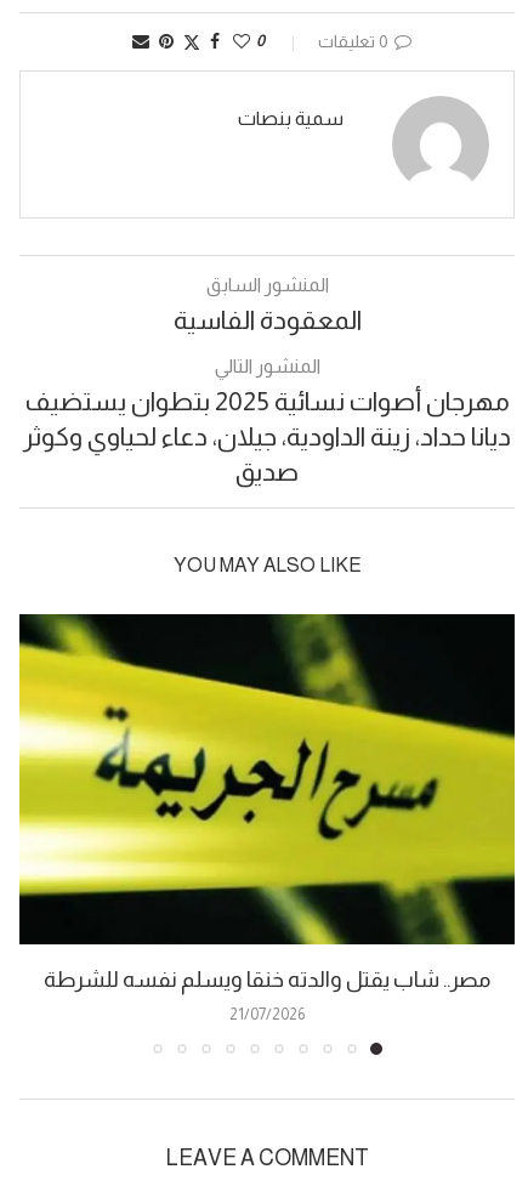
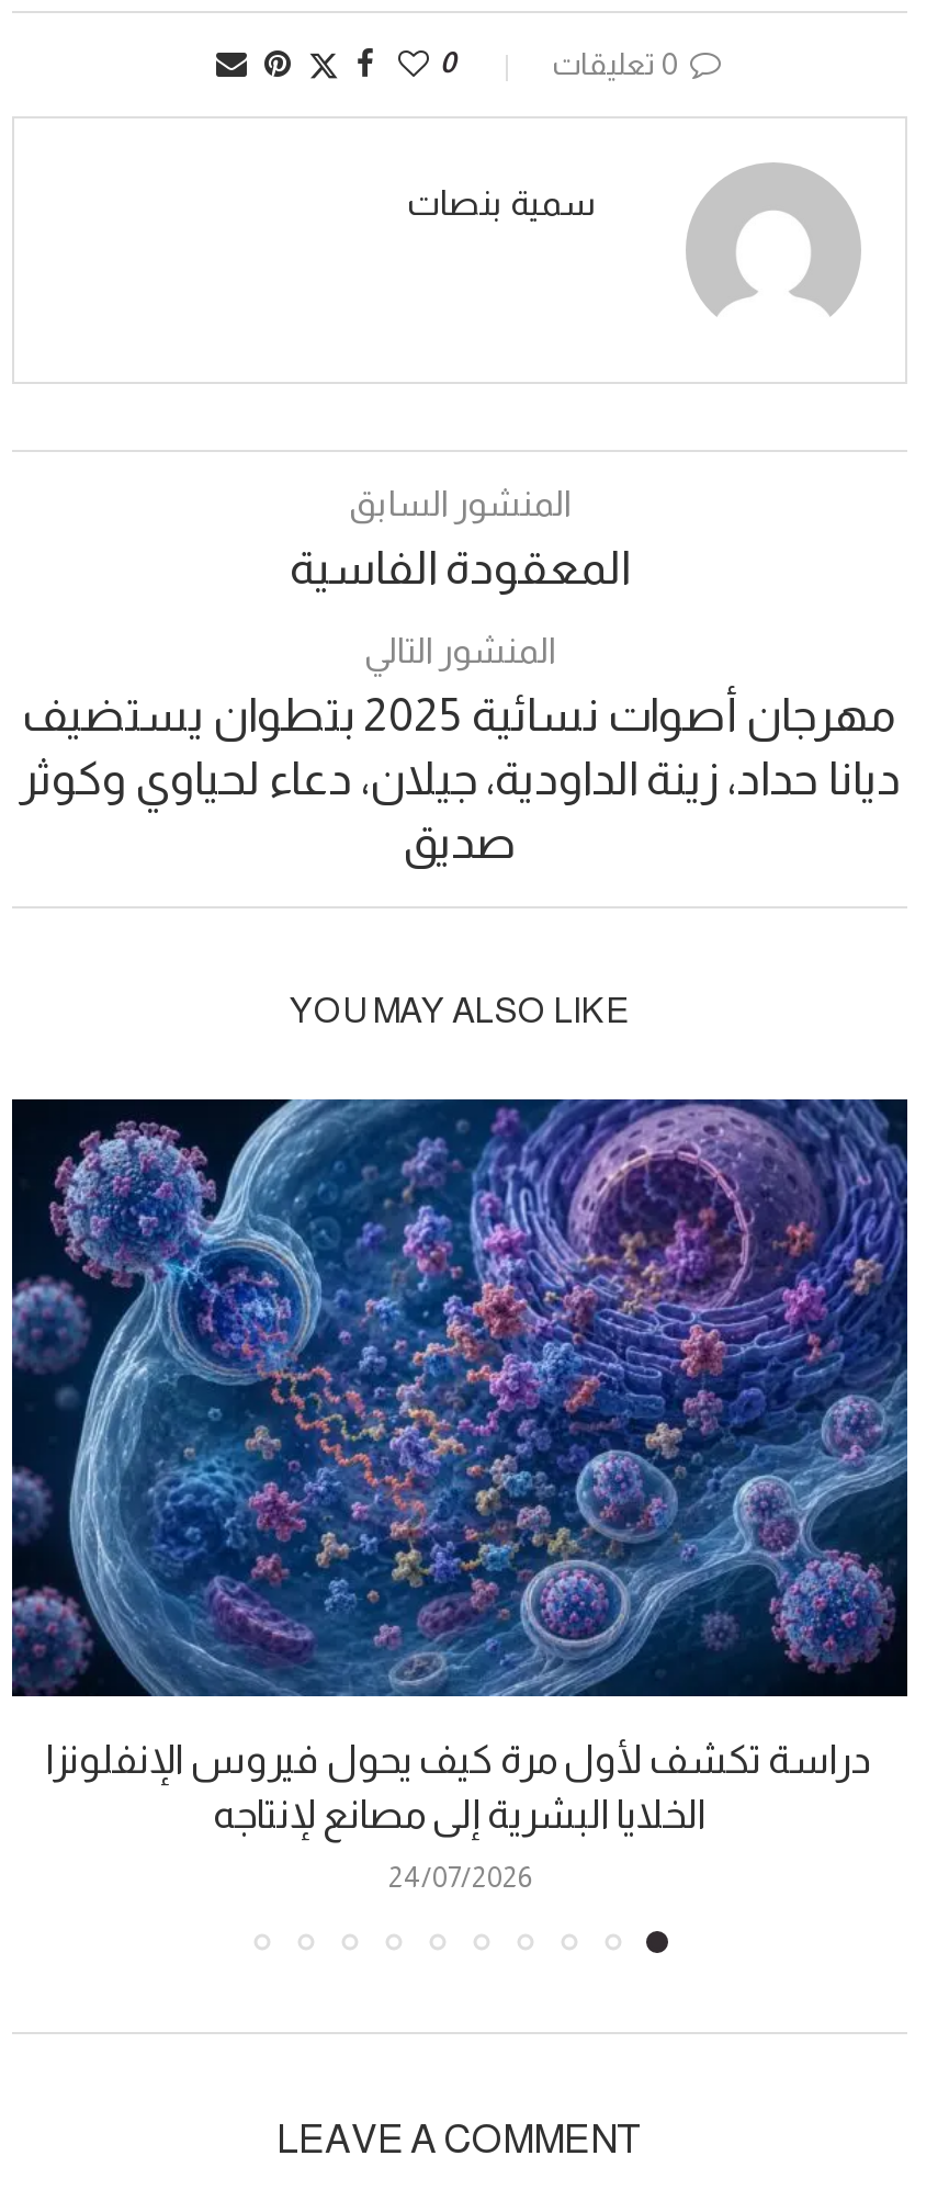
[18,613,516,991] [image] | مصر.. شاب يقتل والدته خنقا ويسلم نفسه للشرطة -> [10,1097,910,1836] [image] | دراسة تكشف لأول مرة كيف يحول فيروس الإنفلونزا | الخلايا البشرية إلى مصانع لإنتاجه
[229,1005,305,1023] 21/07/2026 -> [388,1860,531,1893] 24/07/2026

